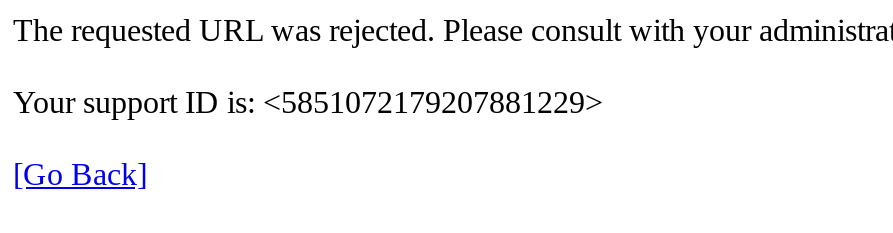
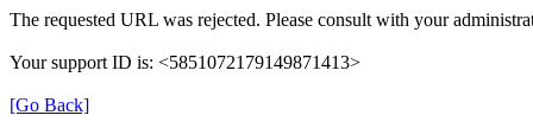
[13,85,603,119] Your support ID is: <5851072179207881229> -> [10,52,360,72] Your support ID is: <5851072179149871413>

